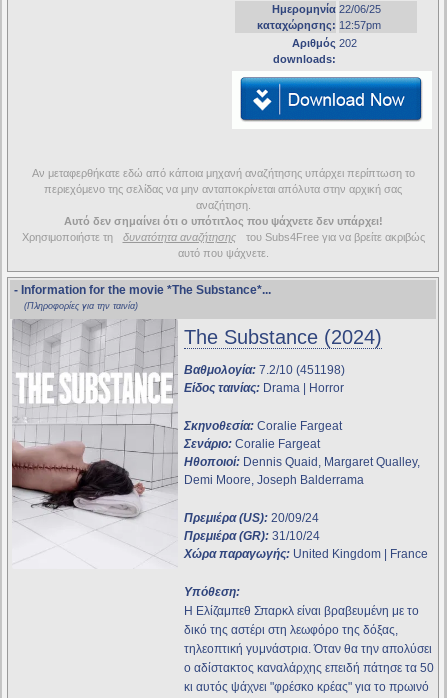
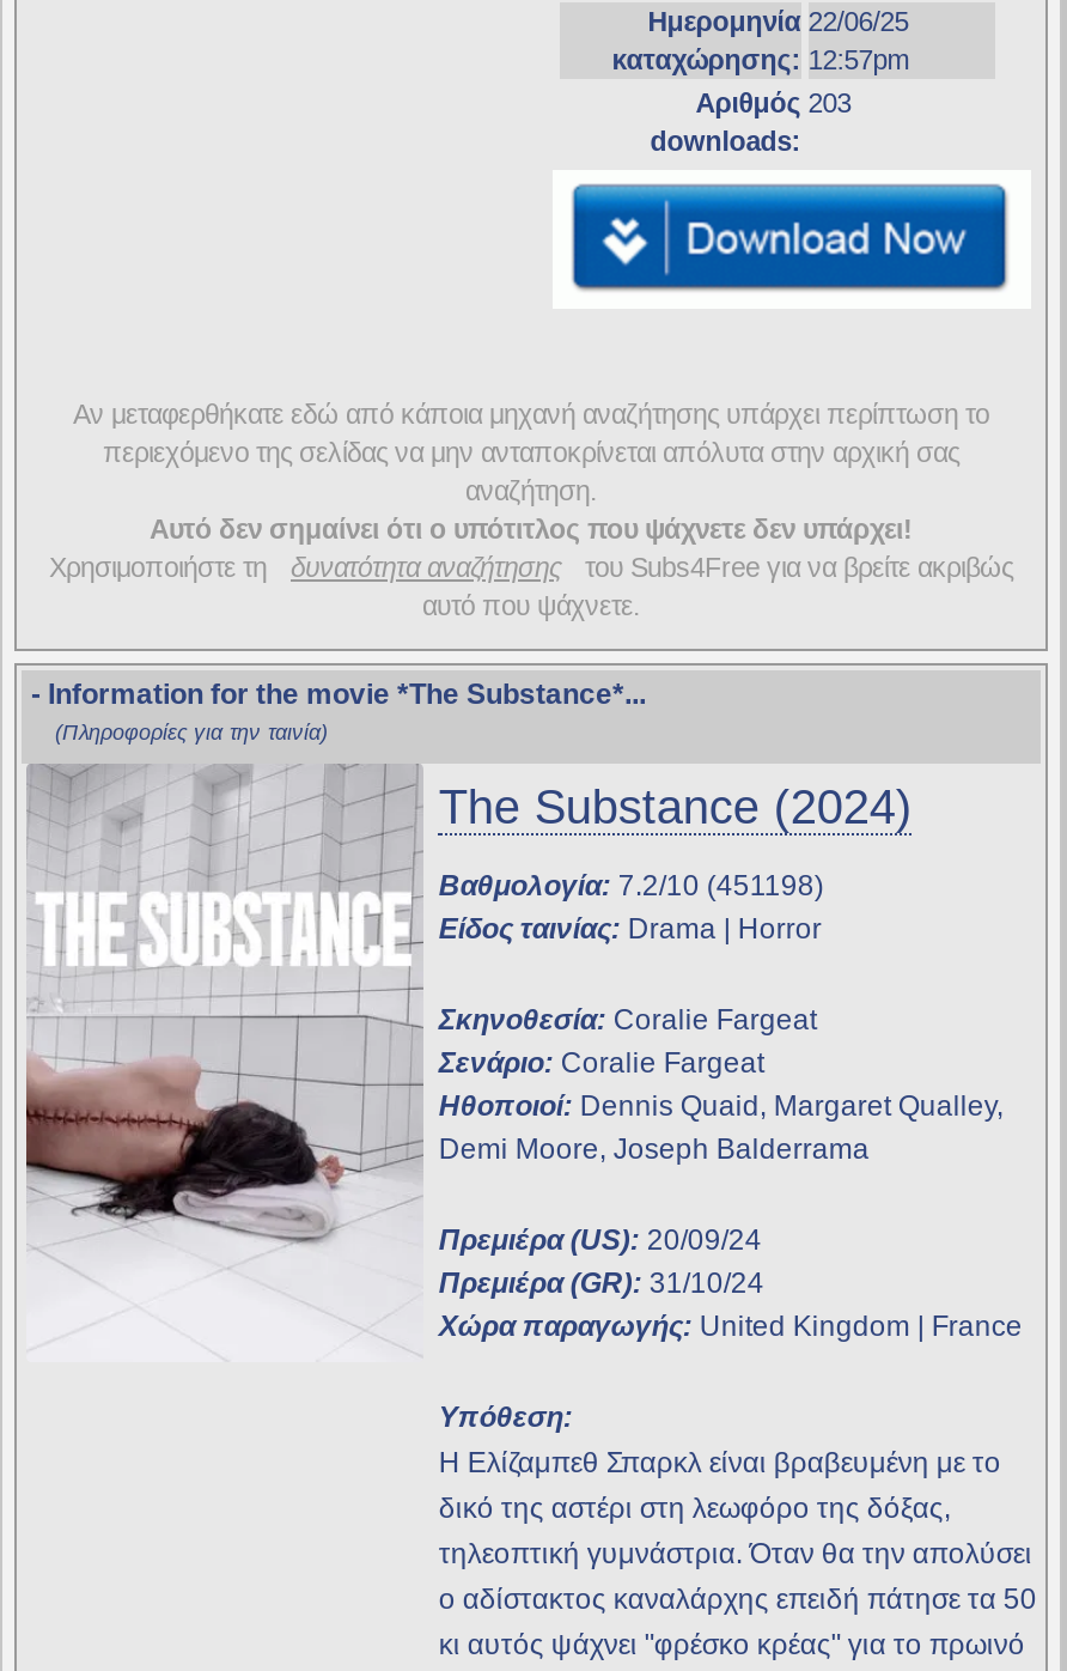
[292,37,357,49] Αριθμός 202 -> [695,90,851,119] Αριθμός 203

